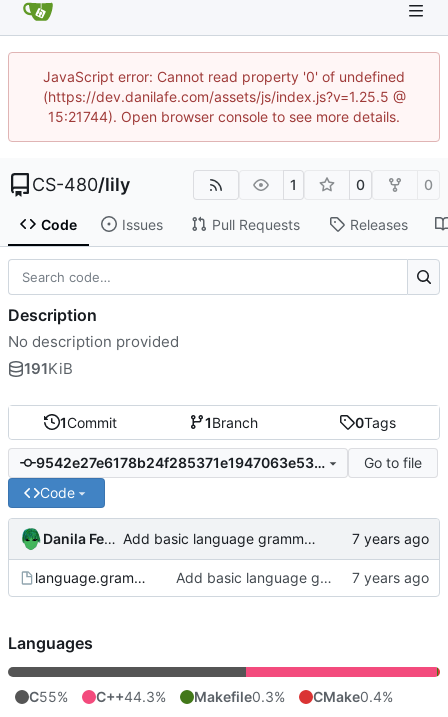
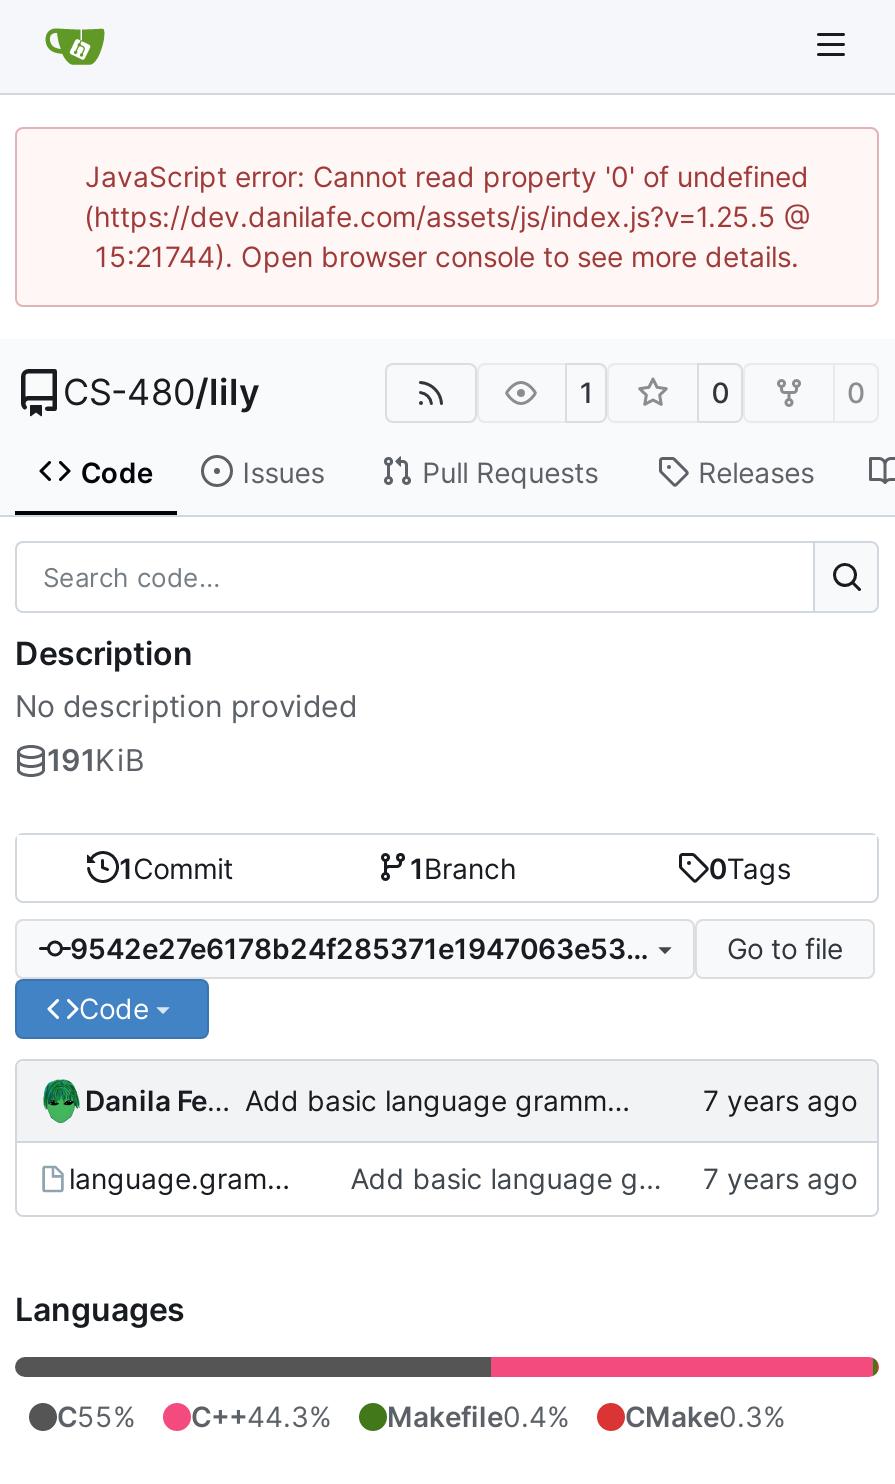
[194,688,285,705] Makefile0.3% -> [387,1398,569,1432] Makefile0.4%
[313,688,393,705] CMake0.4% -> [625,1398,785,1432] CMake0.3%

